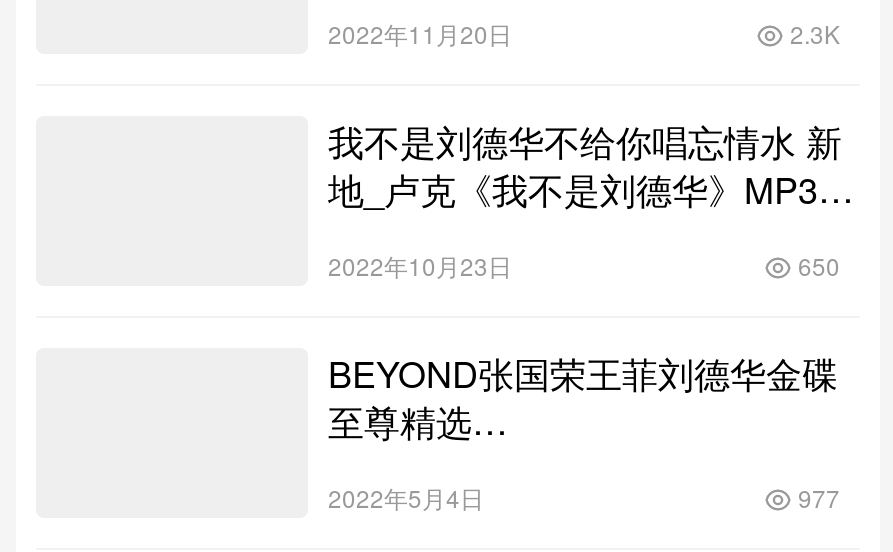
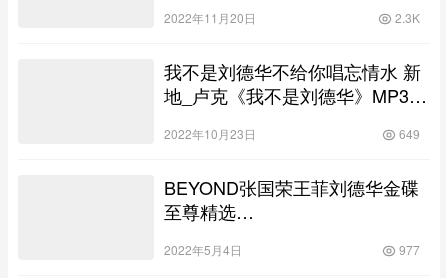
[792,247,840,281] 650 -> [396,125,420,142] 649

